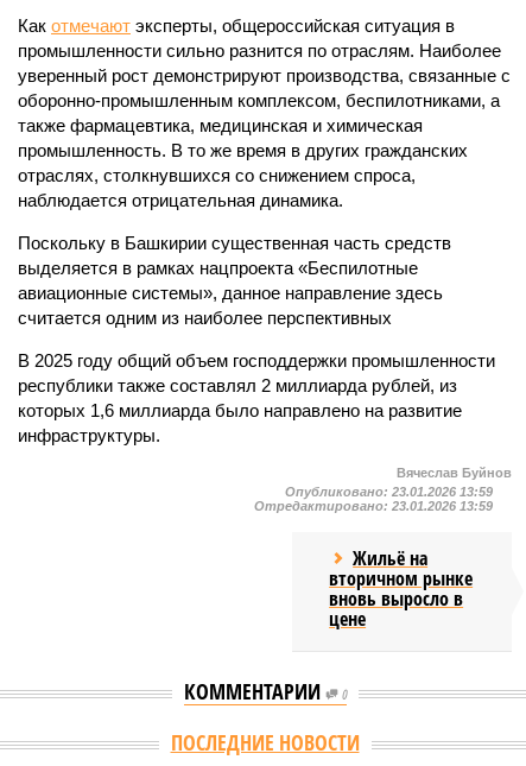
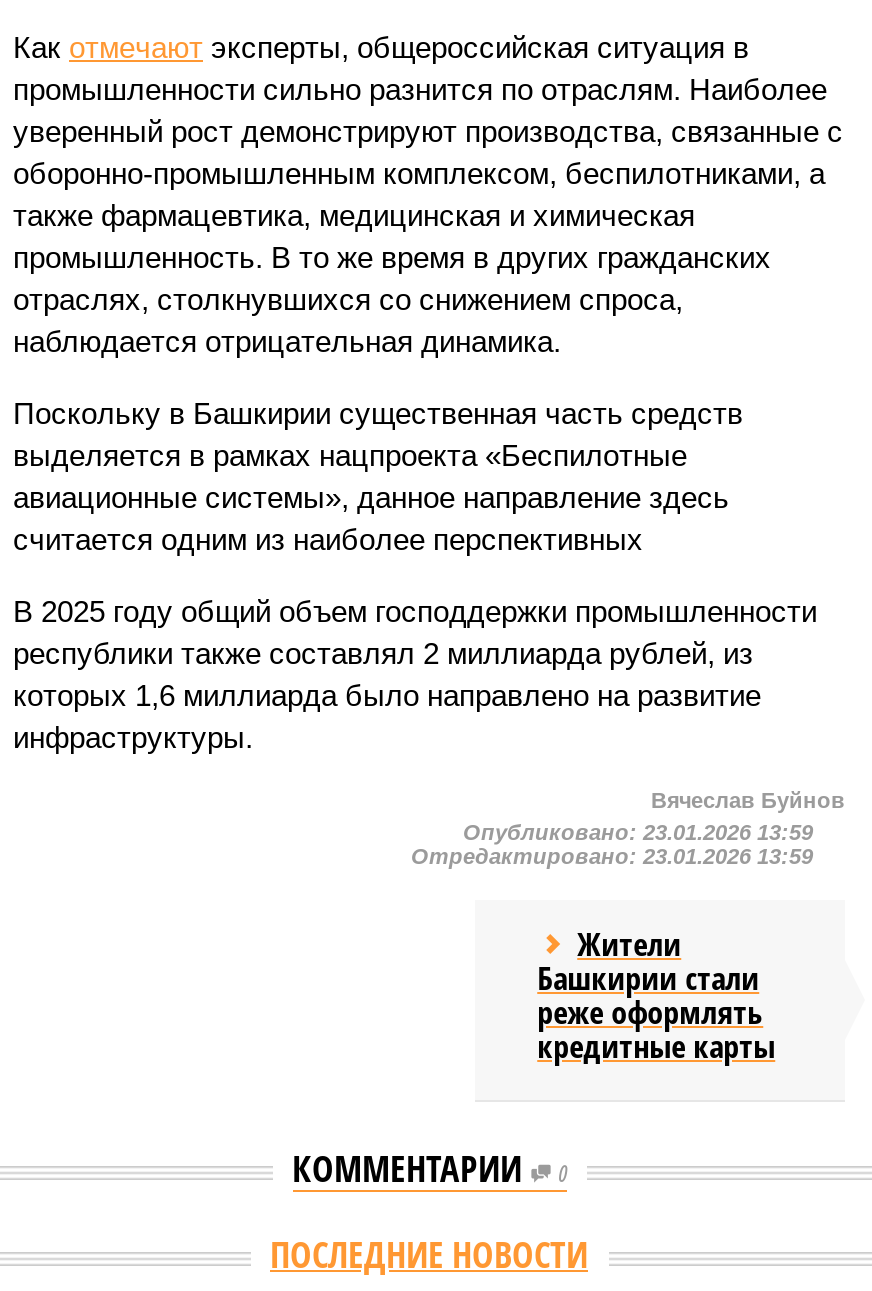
[329,545,473,632] Жильё на | вторичном рынке | вновь выросло в | цене -> [537,922,775,1068] Жители | Башкирии стали | реже оформлять | кредитные карты

